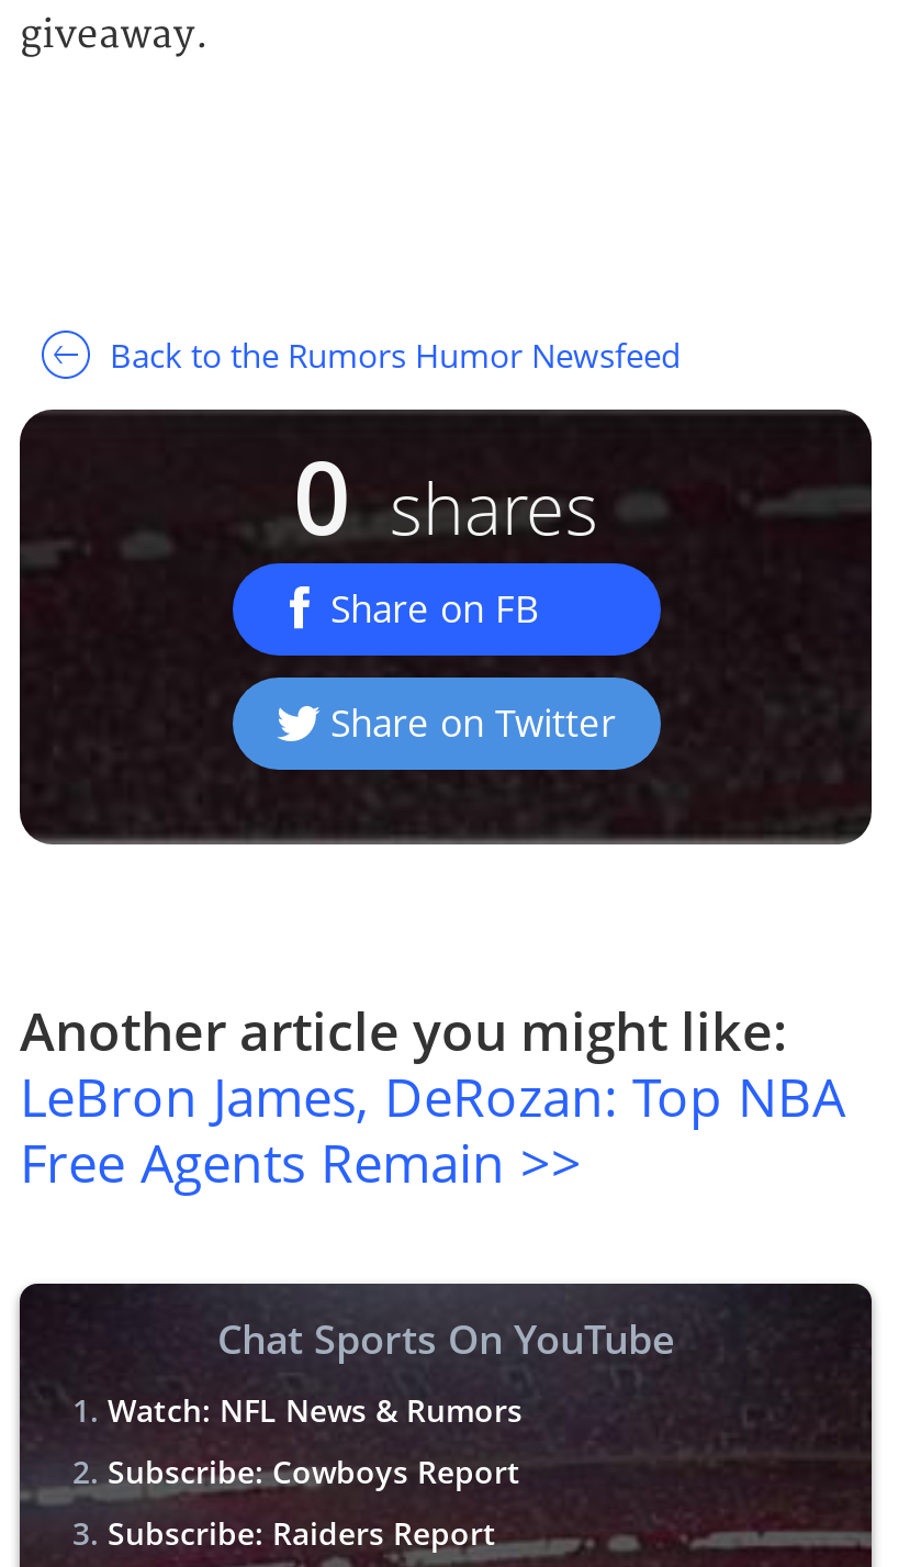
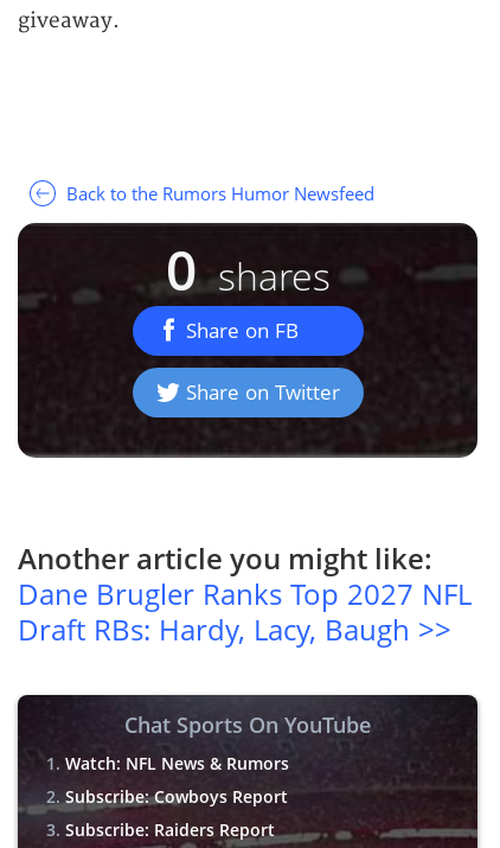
[20,1060,845,1198] LeBron James, DeRozan: Top NBA | Free Agents Remain >> -> [18,574,472,649] Dane Brugler Ranks Top 2027 NFL | Draft RBs: Hardy, Lacy, Baugh >>

